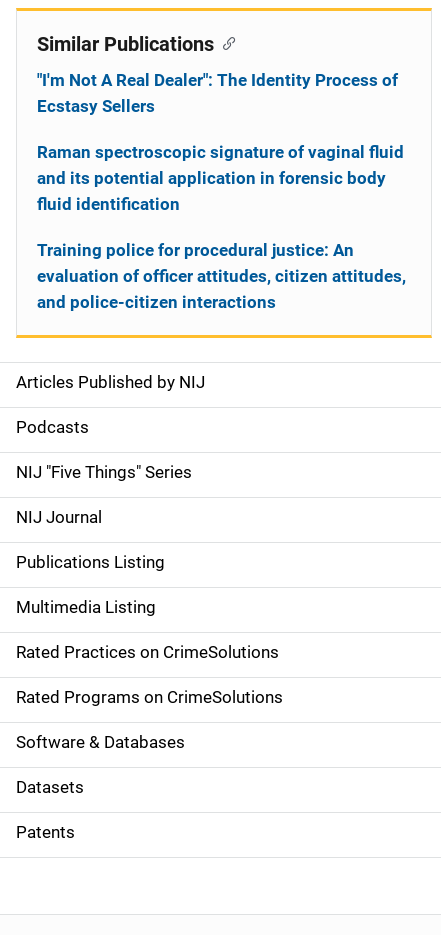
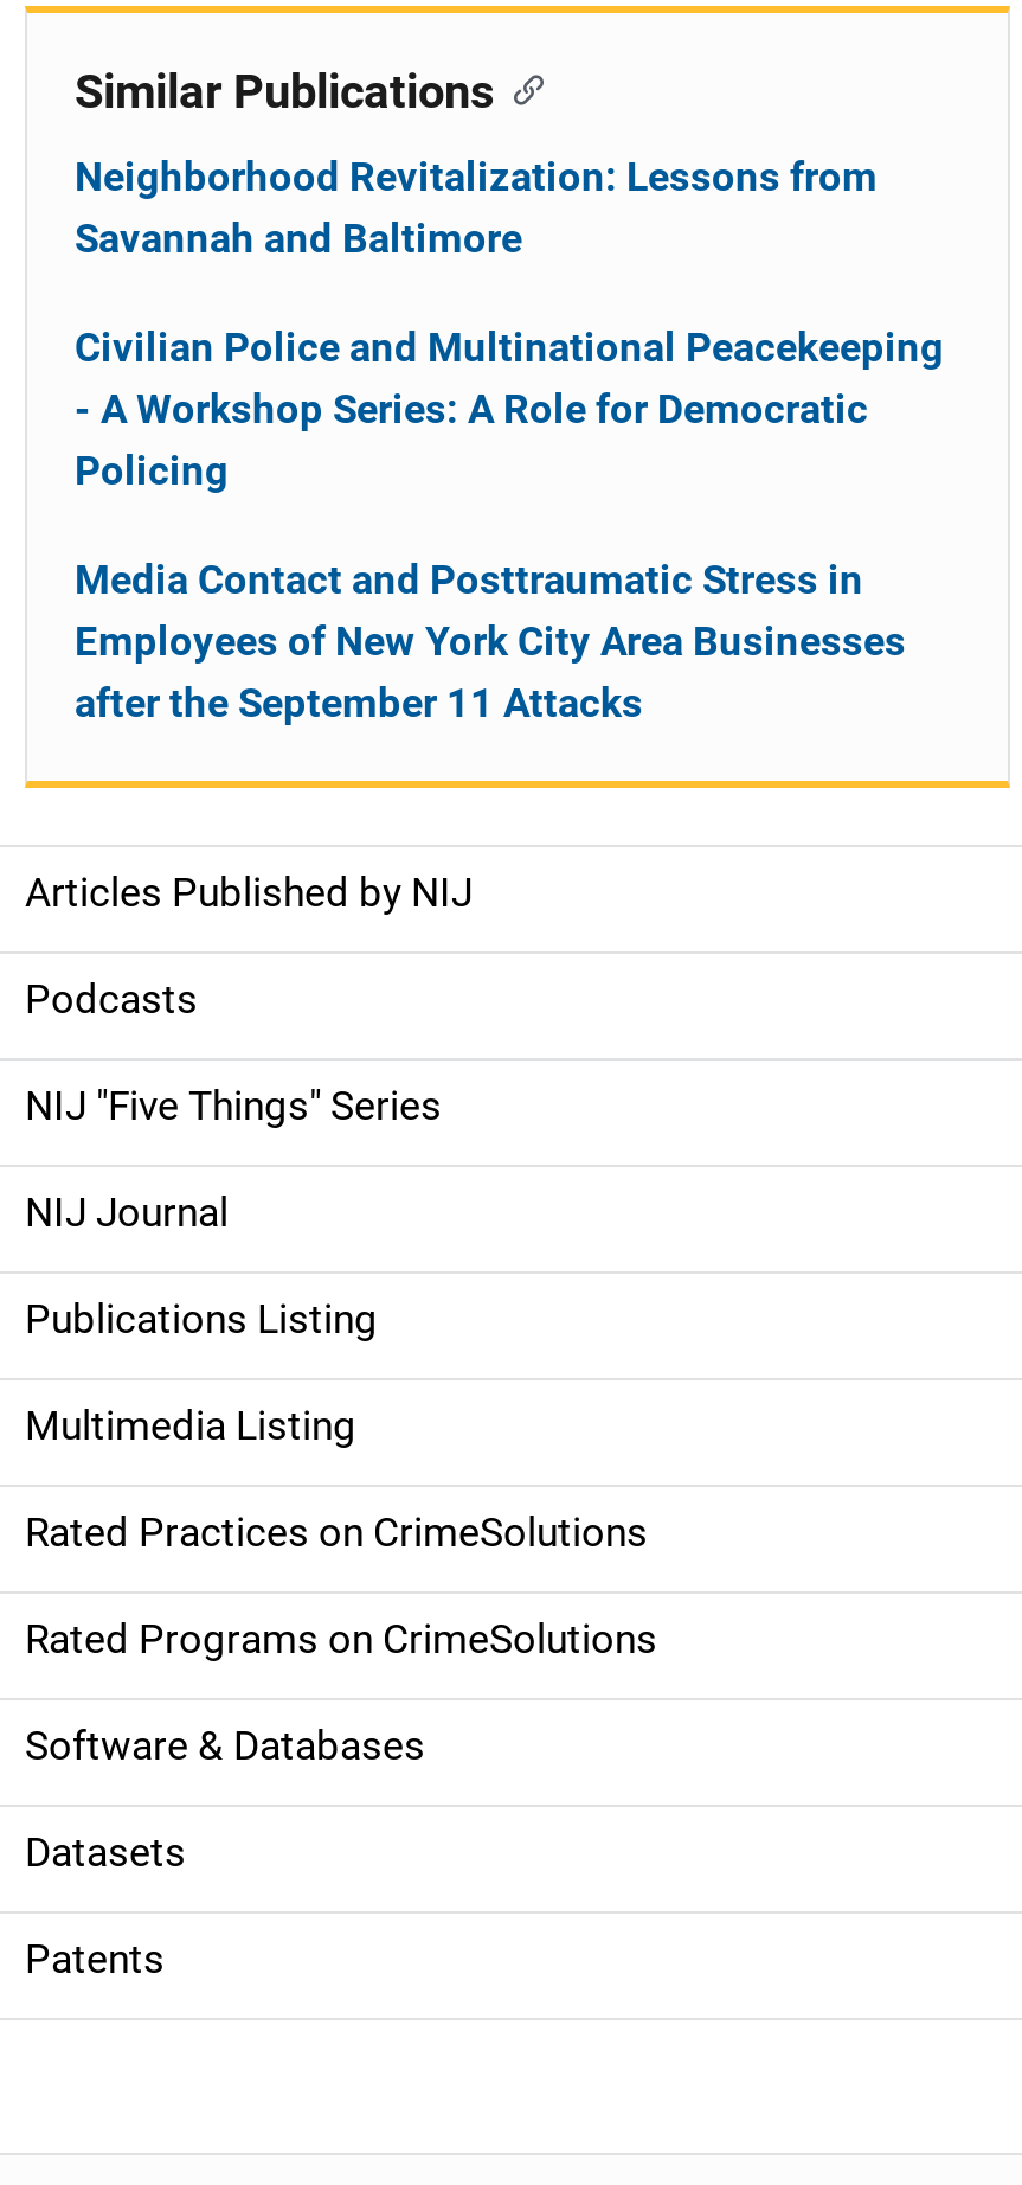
[37,70,398,116] "I'm Not A Real Dealer": The Identity Process of | Ecstasy Sellers -> [75,153,878,262] Neighborhood Revitalization: Lessons from | Savannah and Baltimore
[37,142,404,214] Raman spectroscopic signature of vaginal fluid | and its potential application in forensic body | fluid identification -> [75,323,944,494] Civilian Police and Multinational Peacekeeping | - A Workshop Series: A Role for Democratic | Policing
[37,240,406,312] Training police for procedural justice: An | evaluation of officer attitudes, citizen attitudes, | and police-citizen interactions -> [75,556,906,726] Media Contact and Posttraumatic Stress in | Employees of New York City Area Businesses | after the September 11 Attacks

